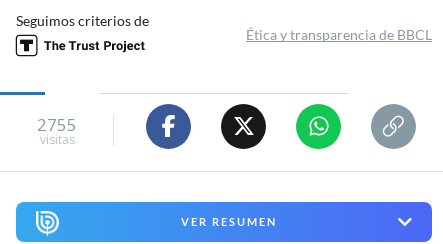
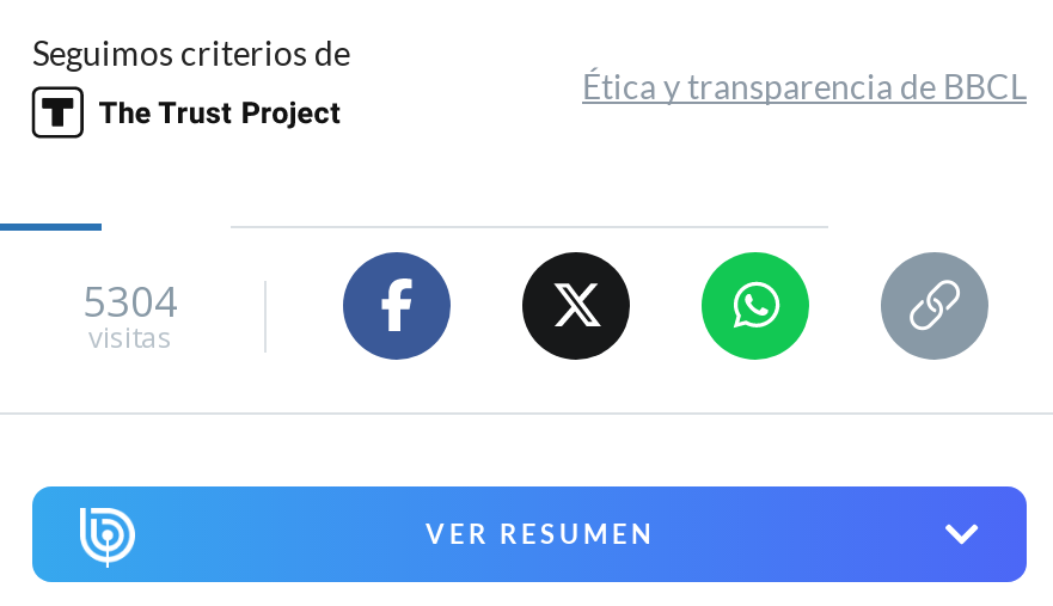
[37,113,77,136] 2755 -> [82,274,178,329] 5304

